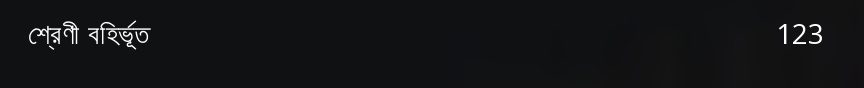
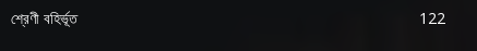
[776,14,824,52] 123 -> [419,8,445,28] 122

